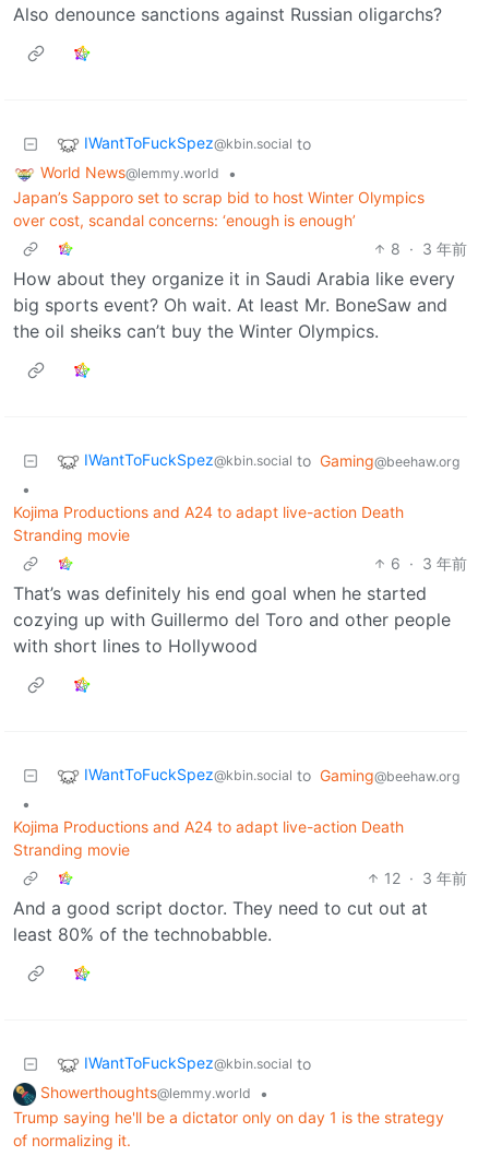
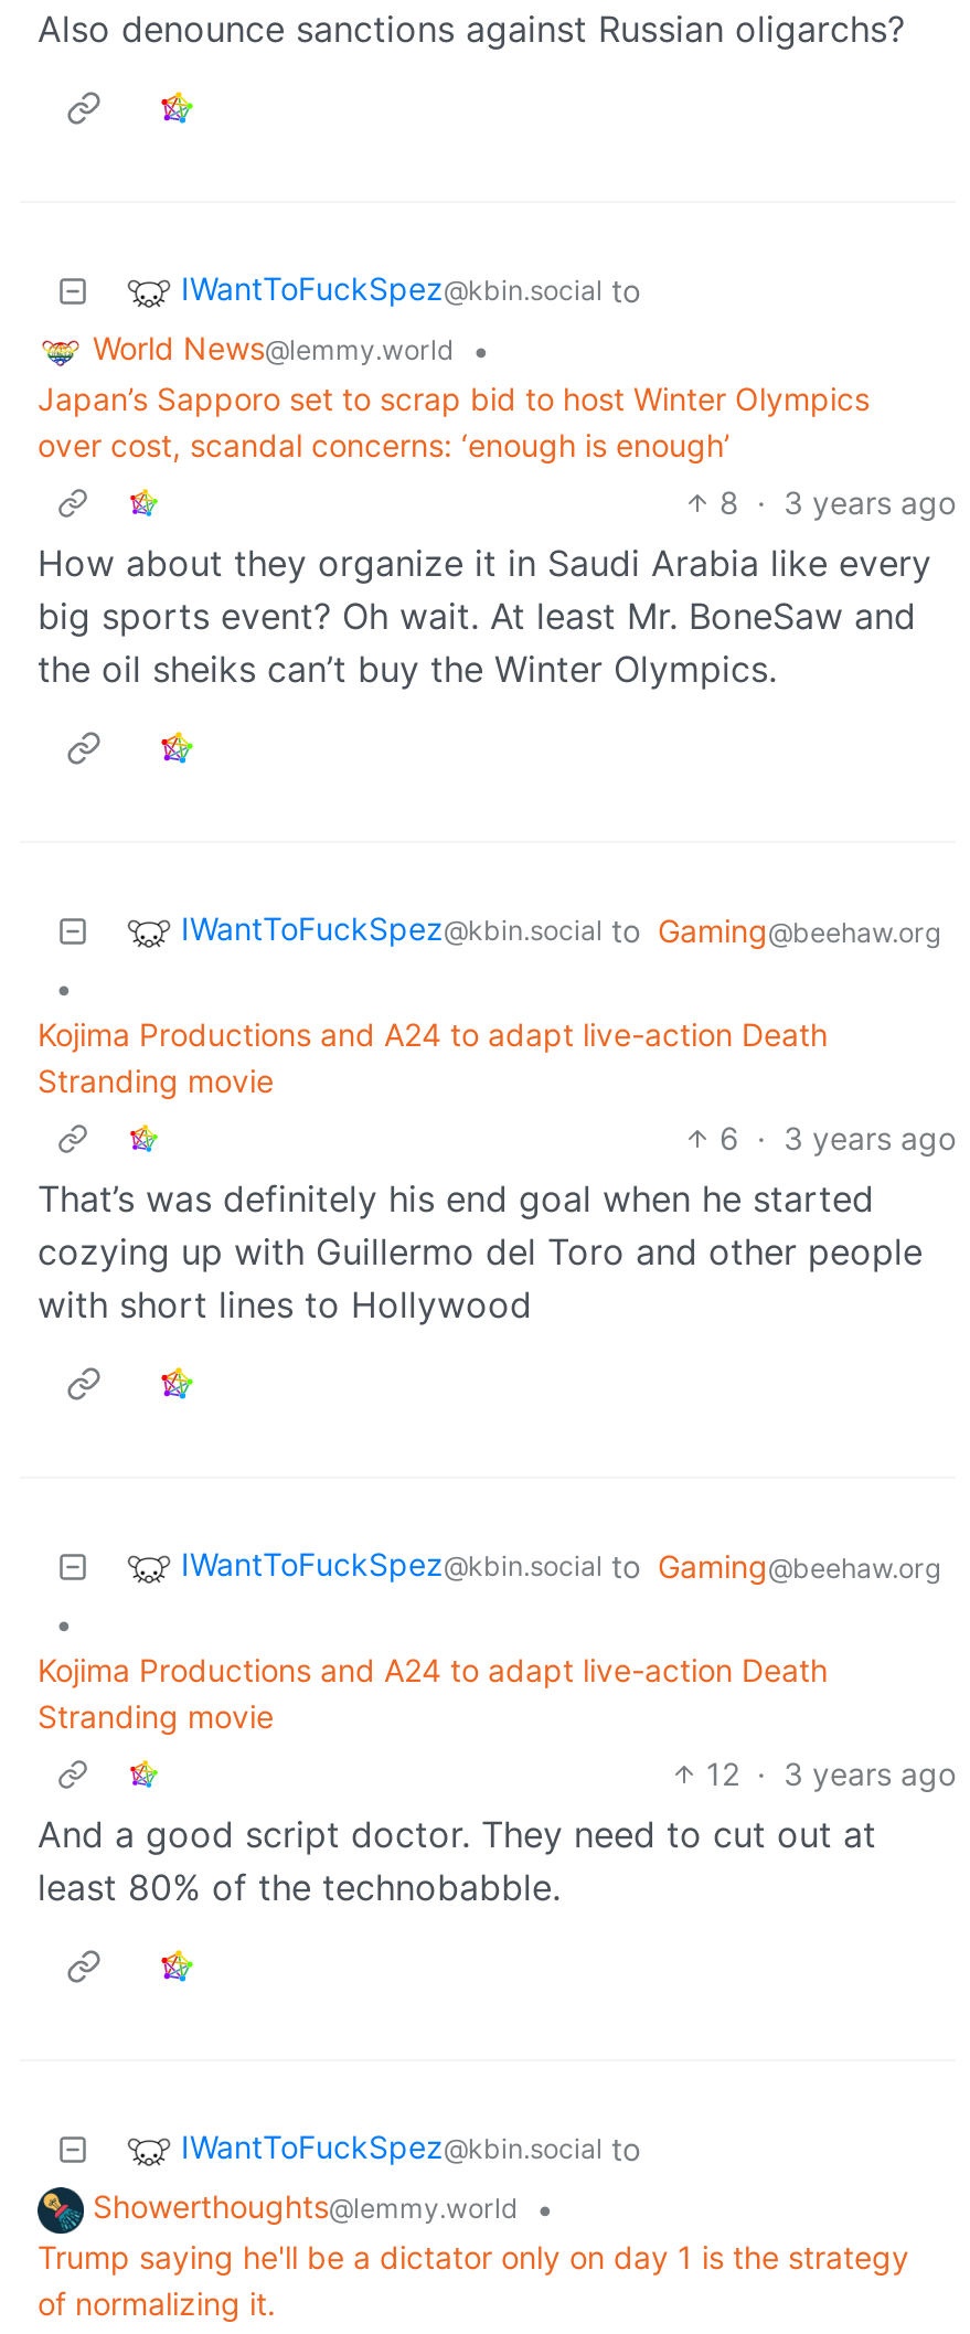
[391,239,467,258] 8 · 3 年前 -> [719,483,956,521] 8 · 3 years ago
[391,554,467,572] 6 · 3 年前 -> [719,1119,956,1156] 6 · 3 years ago
[384,869,467,887] 12 · 3 年前 -> [706,1754,956,1792] 12 · 3 years ago

